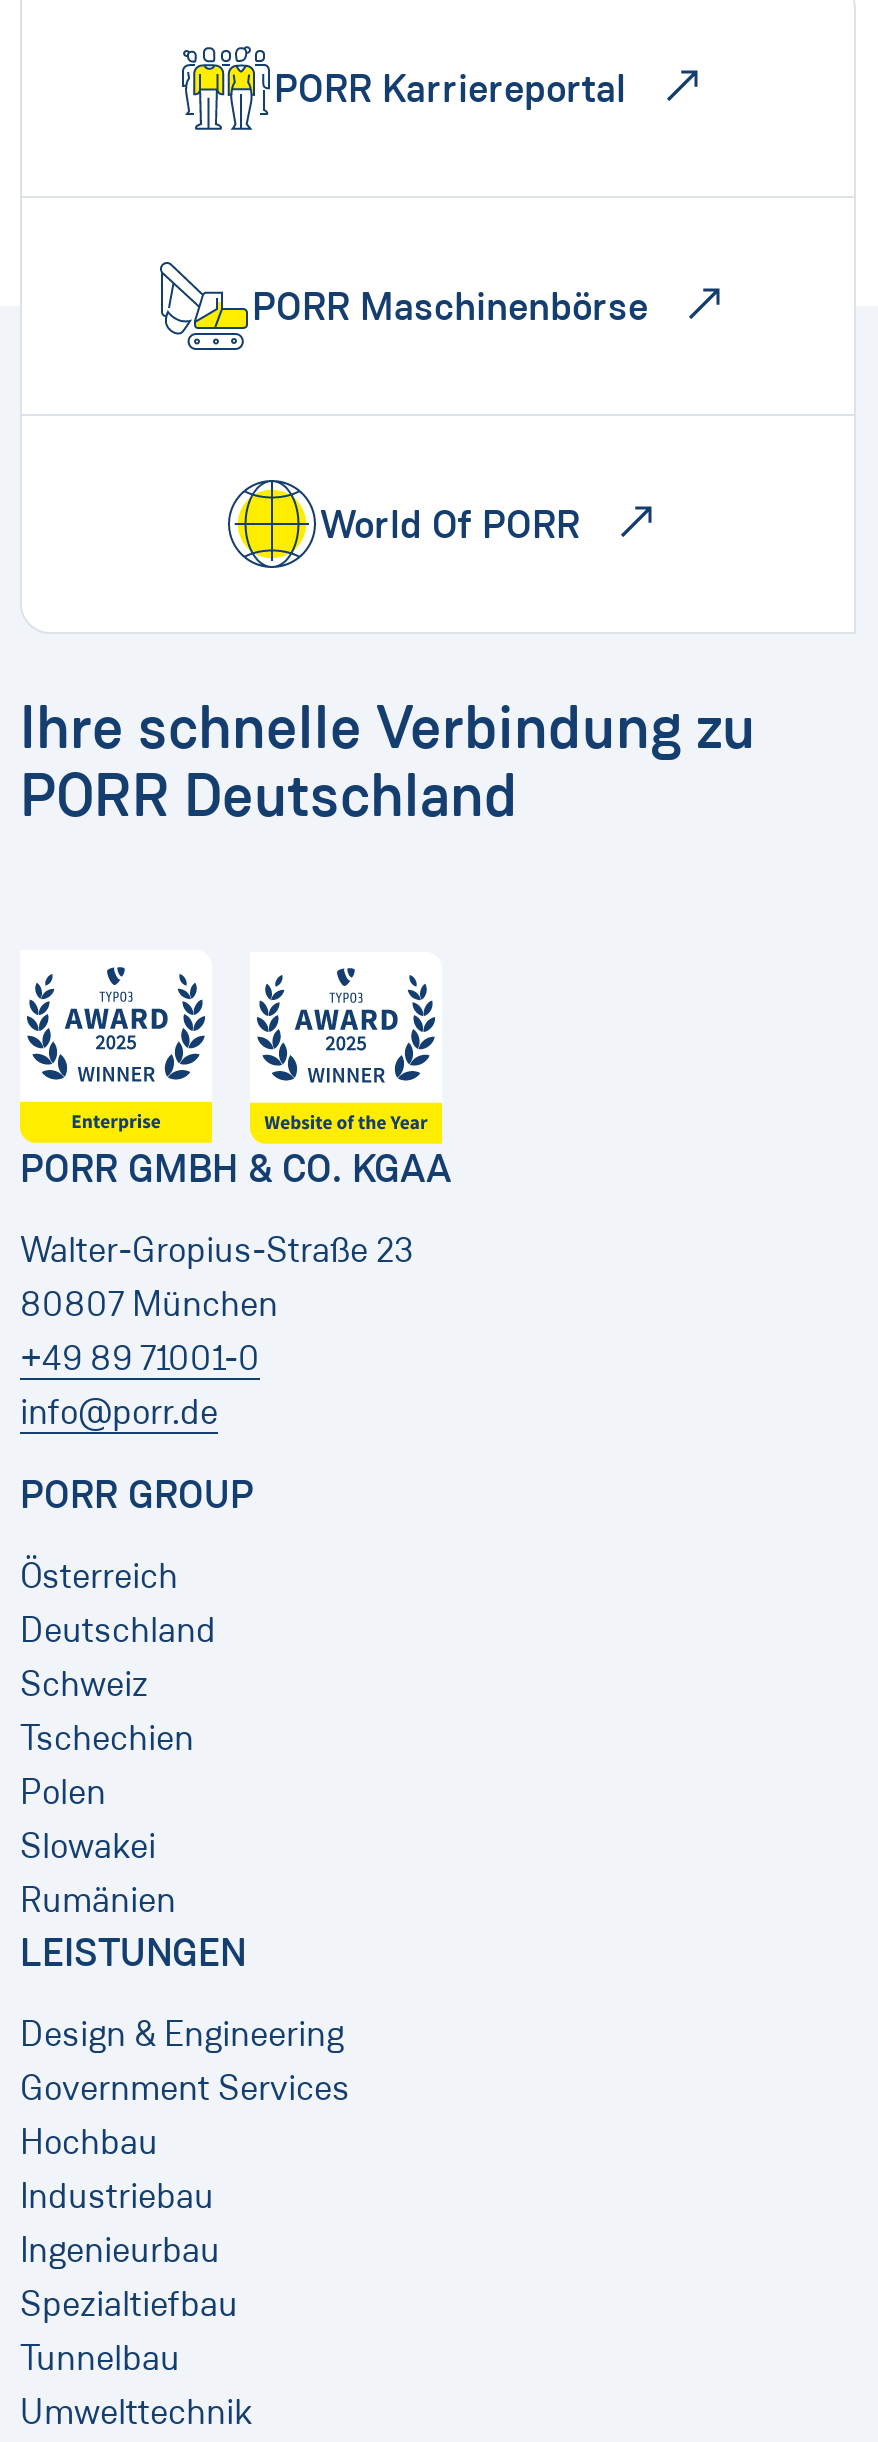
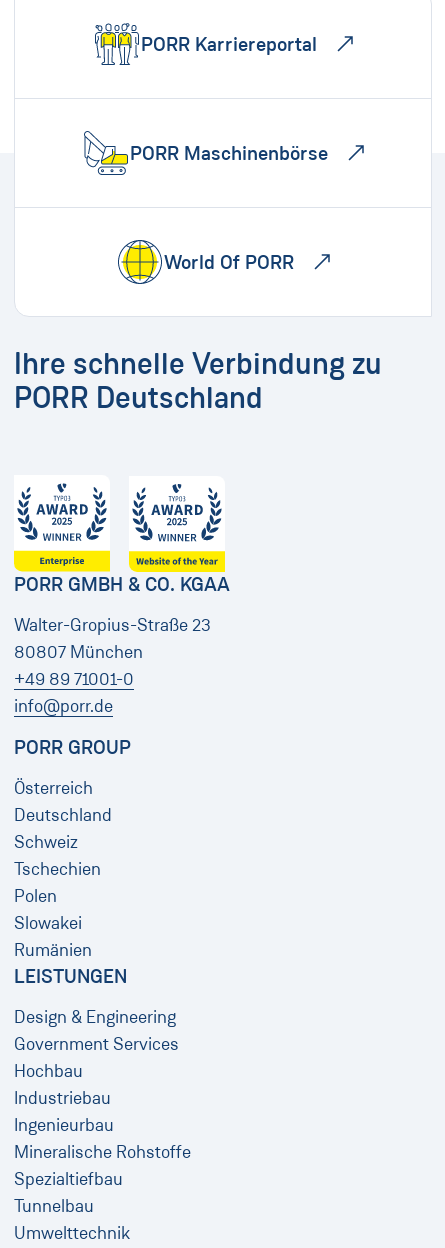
none -> [14,1141,191,1163] Mineralische Rohstoffe

